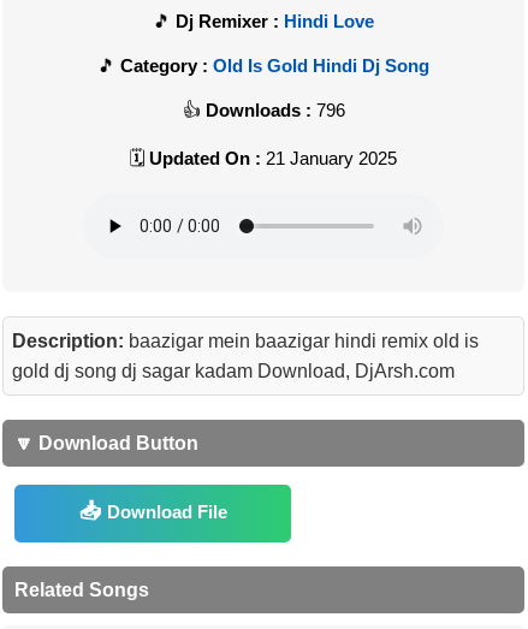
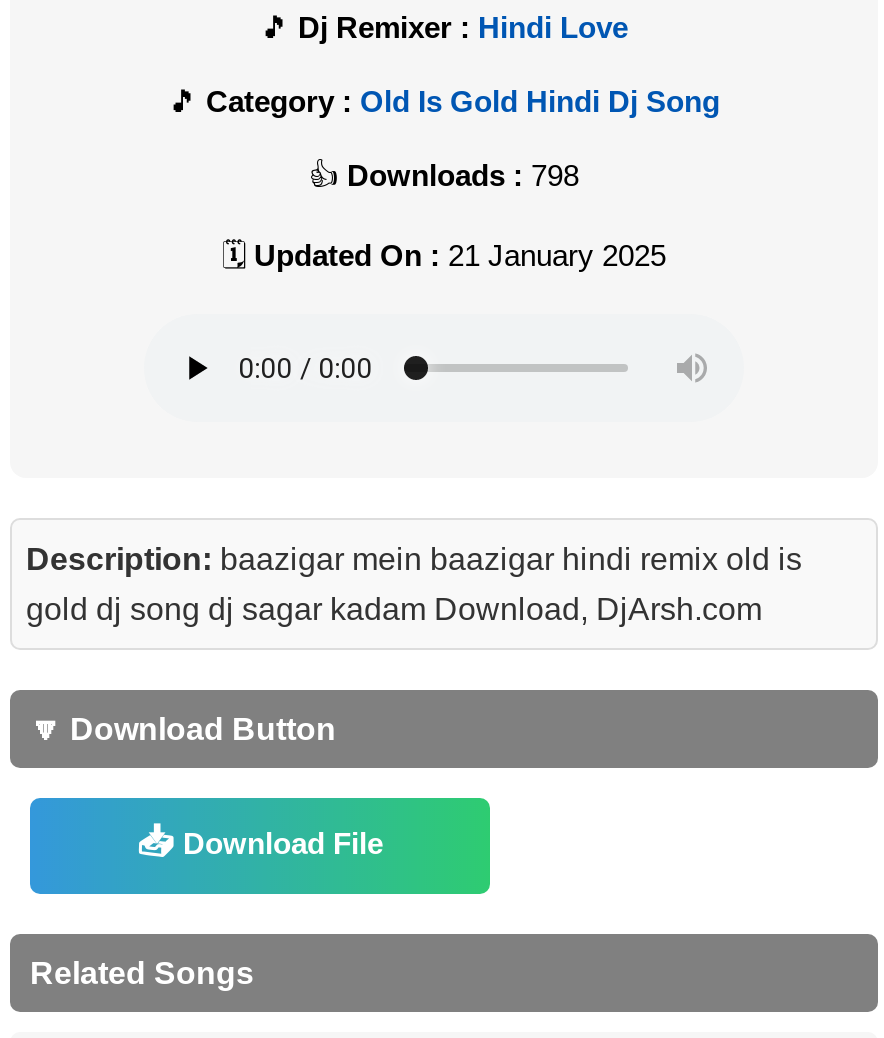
[205,100,345,120] Downloads : 796 -> [347,158,579,192] Downloads : 798

